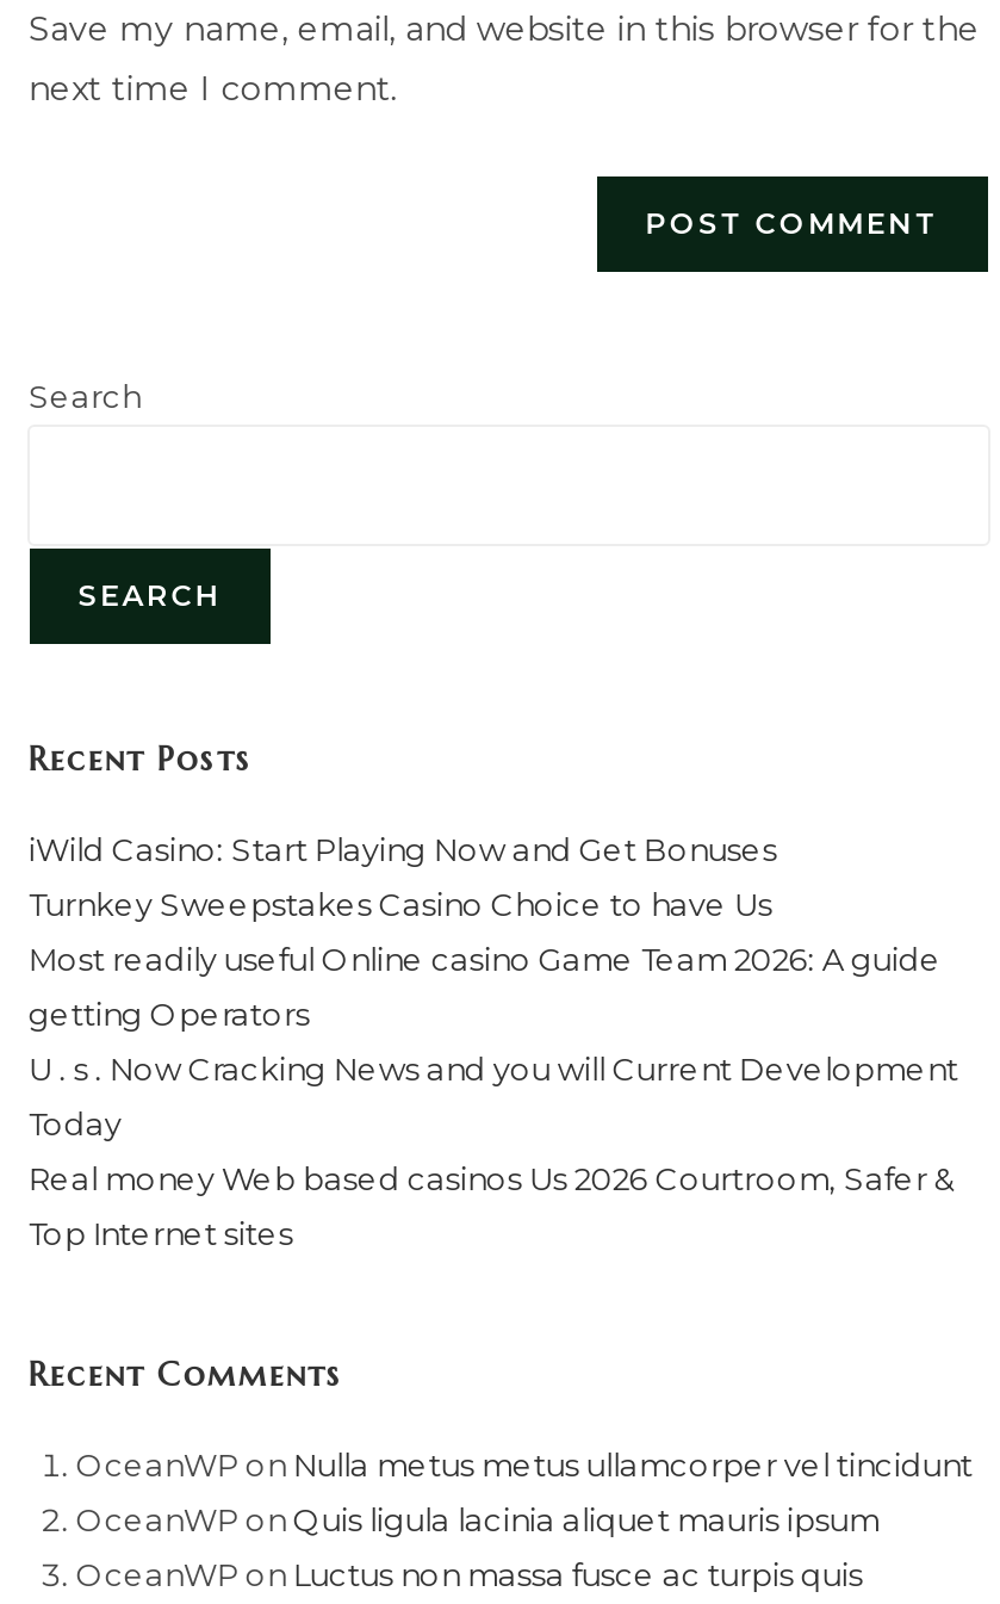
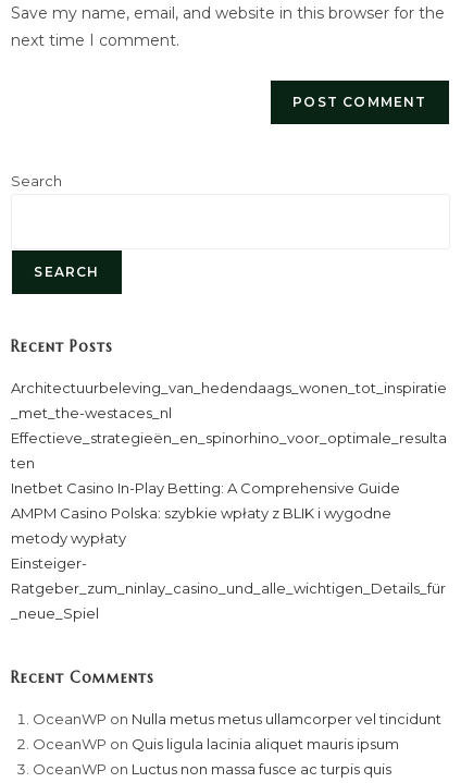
[28,830,958,1252] iWild Casino: Start Playing Now and Get Bonuses | Turnkey Sweepstakes Casino Choice to have Us | Most readily useful Online casino Game Team 2026: A guide | getting Operators | U . s . Now Cracking News and you will Current Development | Today | Real money Web based casinos Us 2026 Courtroom, Safer & | Top Internet sites -> [11,379,447,622] Architectuurbeleving_van_hedendaags_wonen_tot_inspiratie | _met_the-westaces_nl | Effectieve_strategieën_en_spinorhino_voor_optimale_resulta | ten | Inetbet Casino In-Play Betting: A Comprehensive Guide | AMPM Casino Polska: szybkie wpłaty z BLIK i wygodne | metody wypłaty | Einsteiger- | Ratgeber_zum_ninlay_casino_und_alle_wichtigen_Details_für | _neue_Spiel

